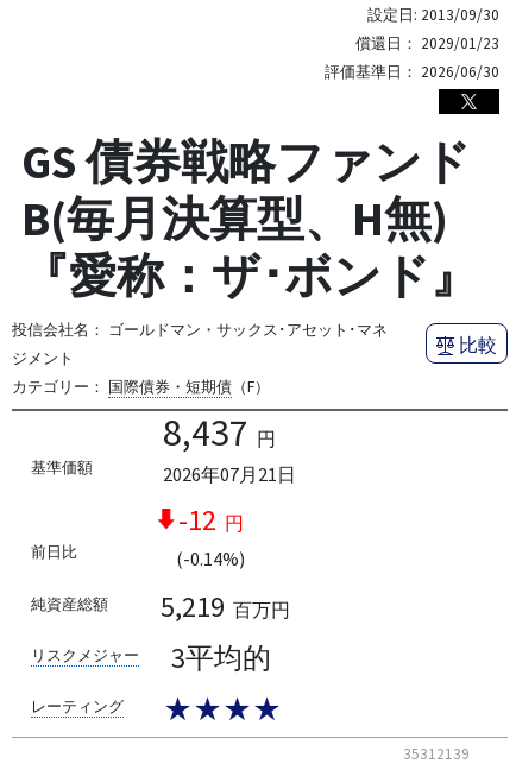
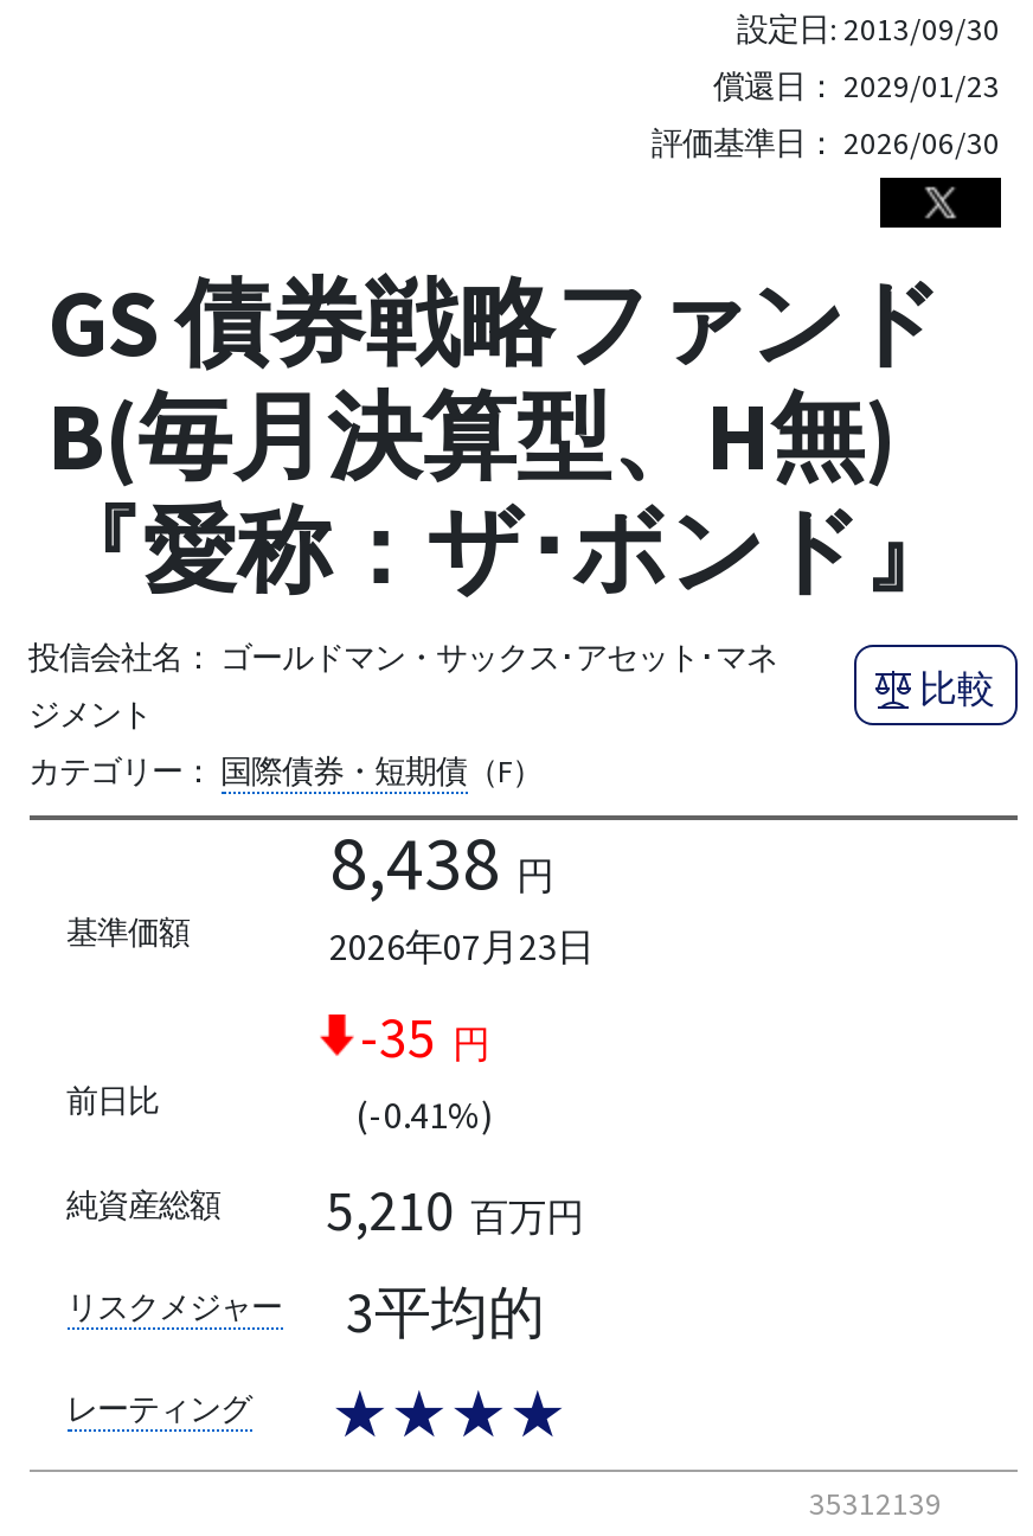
[162,408,275,456] 8,437 円 -> [329,814,554,909] 8,438 円
[162,462,295,486] 2026年07月21日 -> [329,921,595,969] 2026年07月23日
[178,501,243,538] -12 円 -> [360,999,490,1073] -35 円
[175,546,244,570] (-0.14%) -> [355,1089,493,1137] (-0.41%)
[161,588,290,625] 5,219 百万円 -> [326,1173,584,1247] 5,210 百万円

